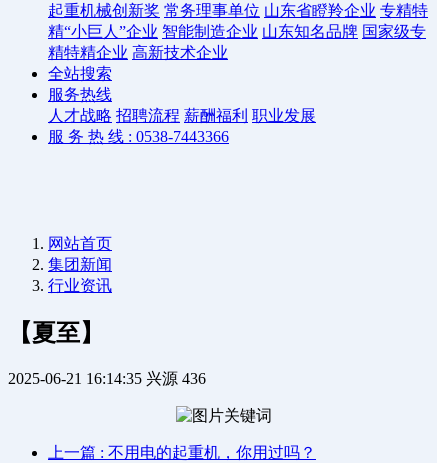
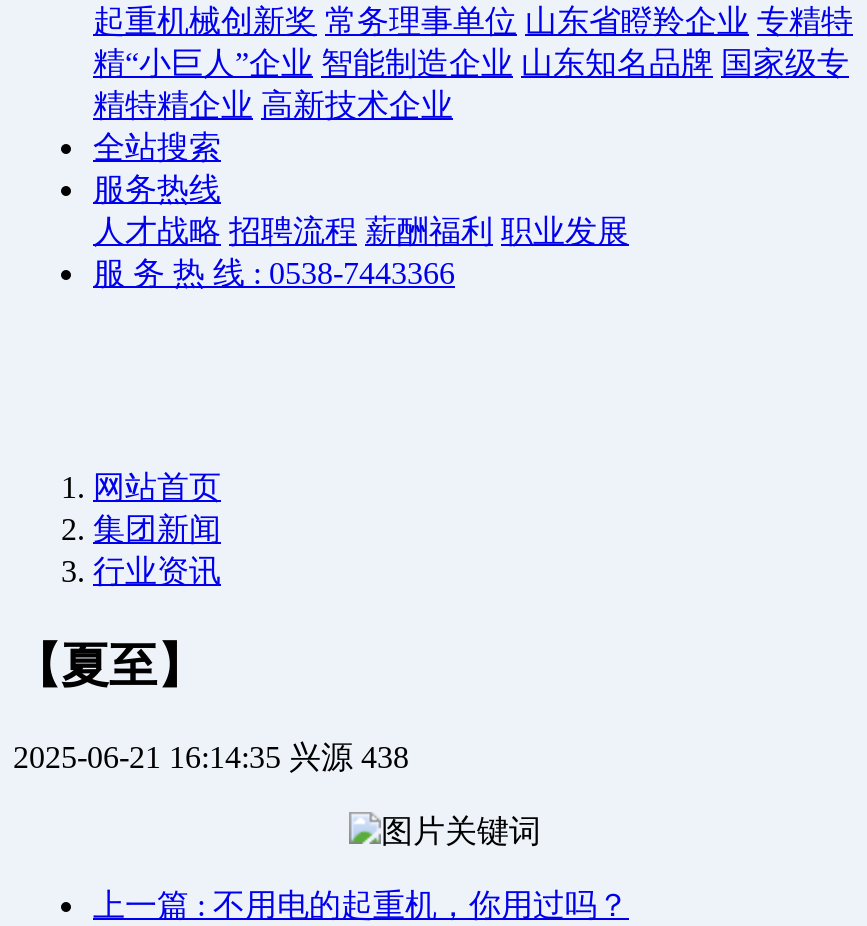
[8,370,206,387] 2025-06-21 16:14:35 兴源 436 -> [13,740,409,774] 2025-06-21 16:14:35 兴源 438

